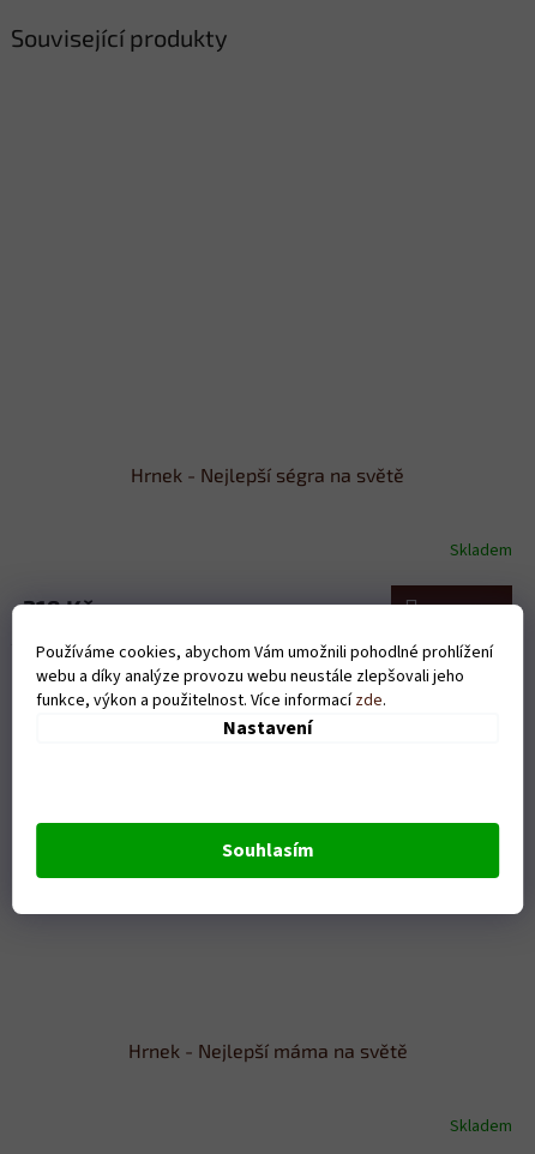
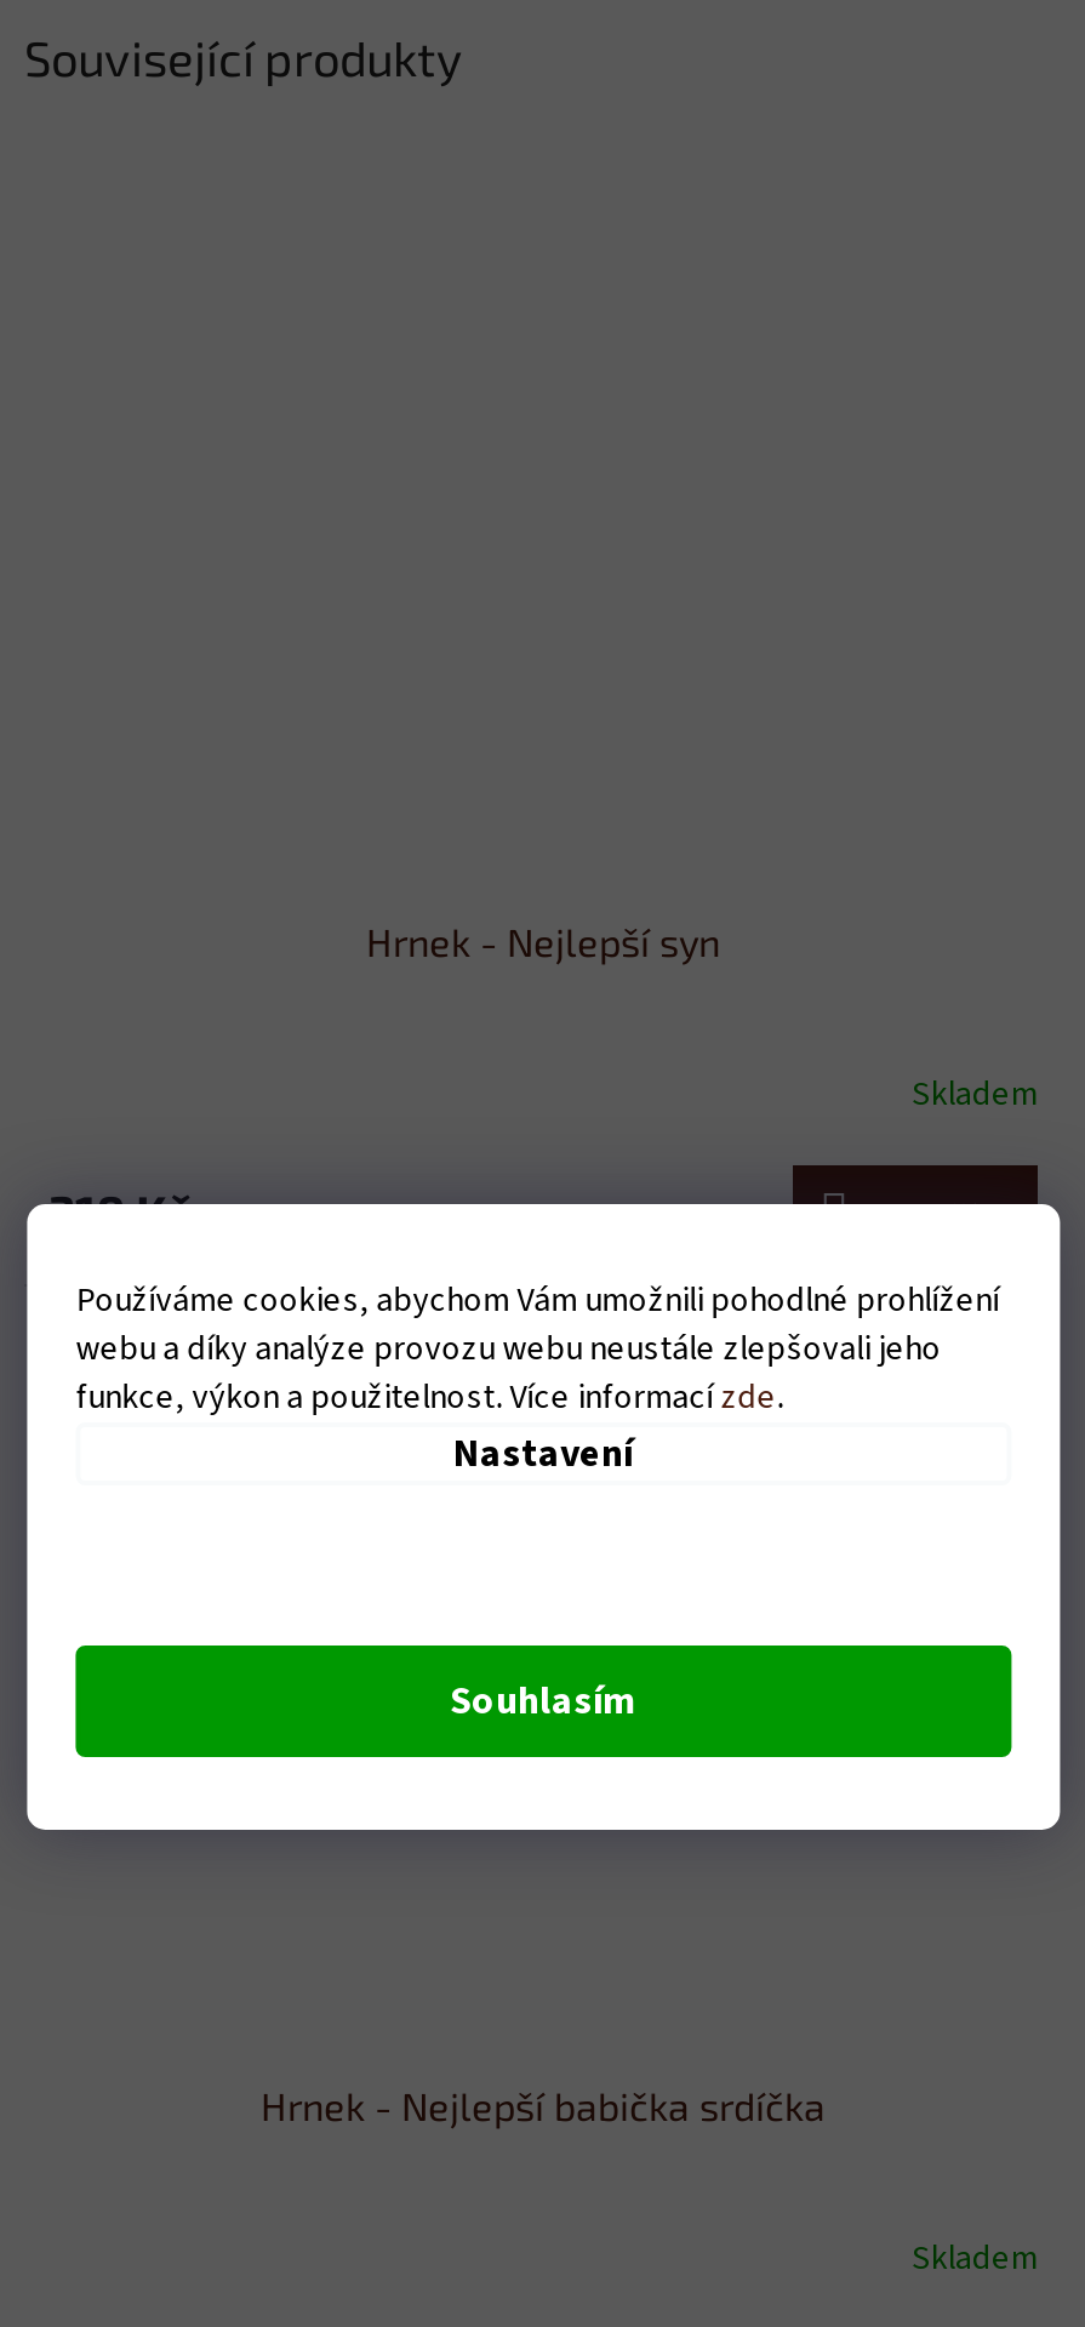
[131,464,404,486] Hrnek - Nejlepší ségra na světě -> [366,919,720,965] Hrnek - Nejlepší syn
[128,1039,407,1062] Hrnek - Nejlepší máma na světě -> [261,2082,826,2128] Hrnek - Nejlepší babička srdíčka

